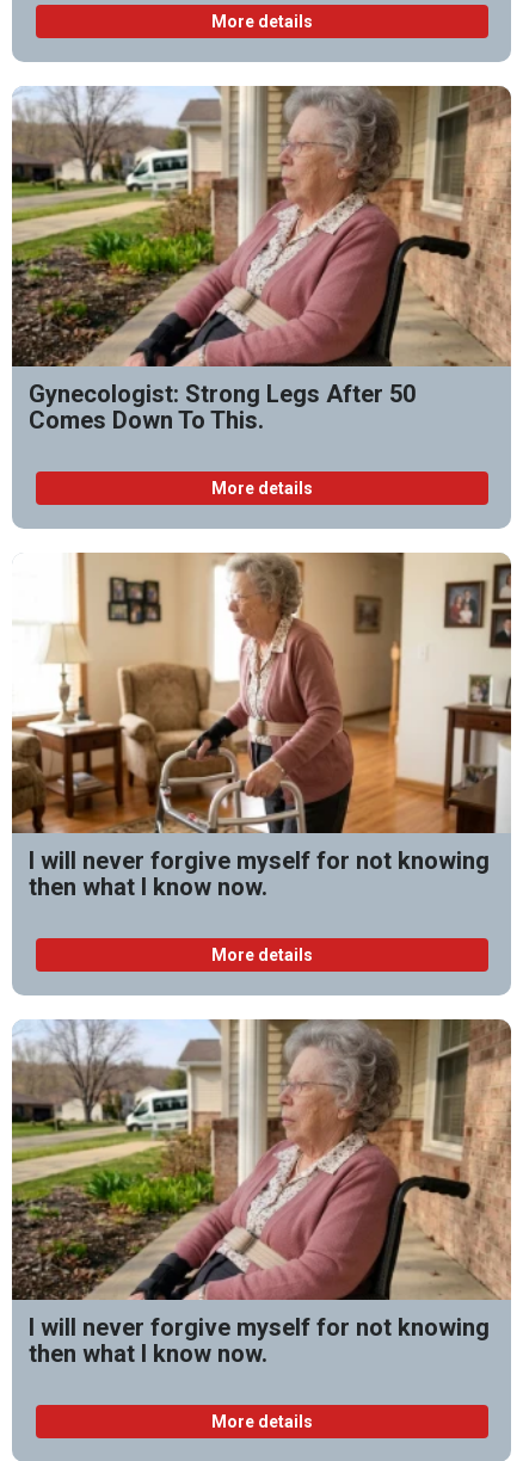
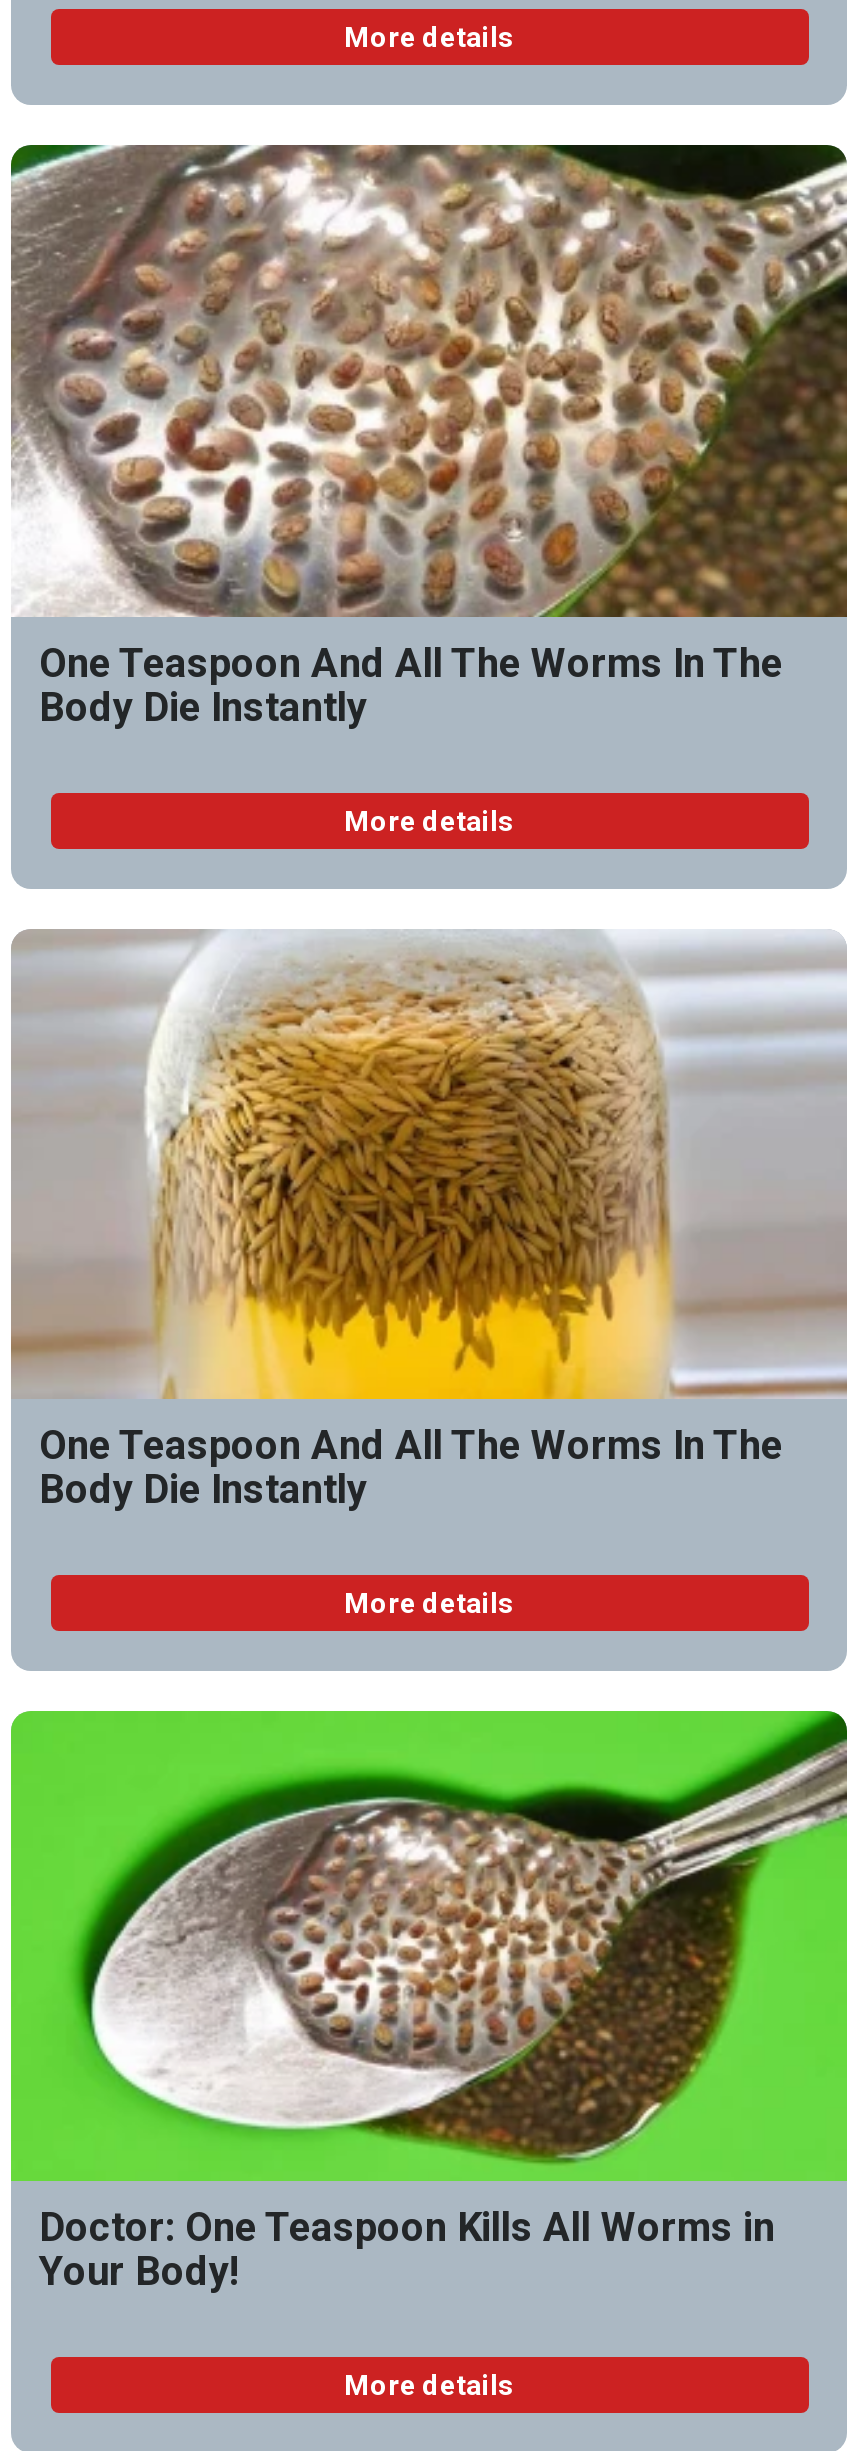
[11,85,512,434] [image] | Gynecologist: Strong Legs After 50 | Comes Down To This. -> [9,143,849,731] [image] | One Teaspoon And All The Worms In The | Body Die Instantly
[12,551,512,901] [image] | I will never forgive myself for not knowing | then what I know now. -> [11,929,847,1513] [image] | One Teaspoon And All The Worms In The | Body Die Instantly
[11,1018,512,1368] [image] | I will never forgive myself for not knowing | then what I know now. -> [9,1709,849,2295] [image] | Doctor: One Teaspoon Kills All Worms in | Your Body!

